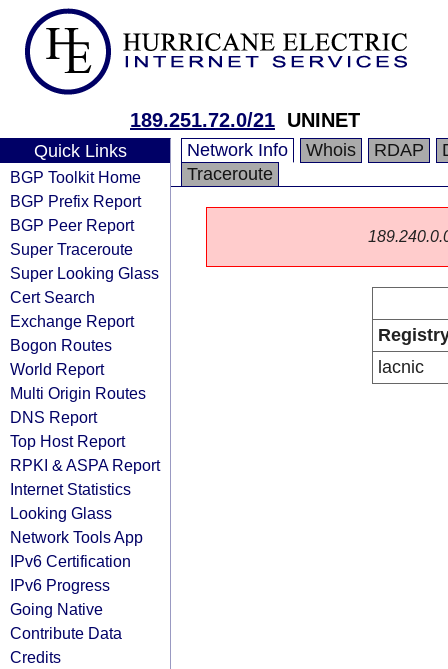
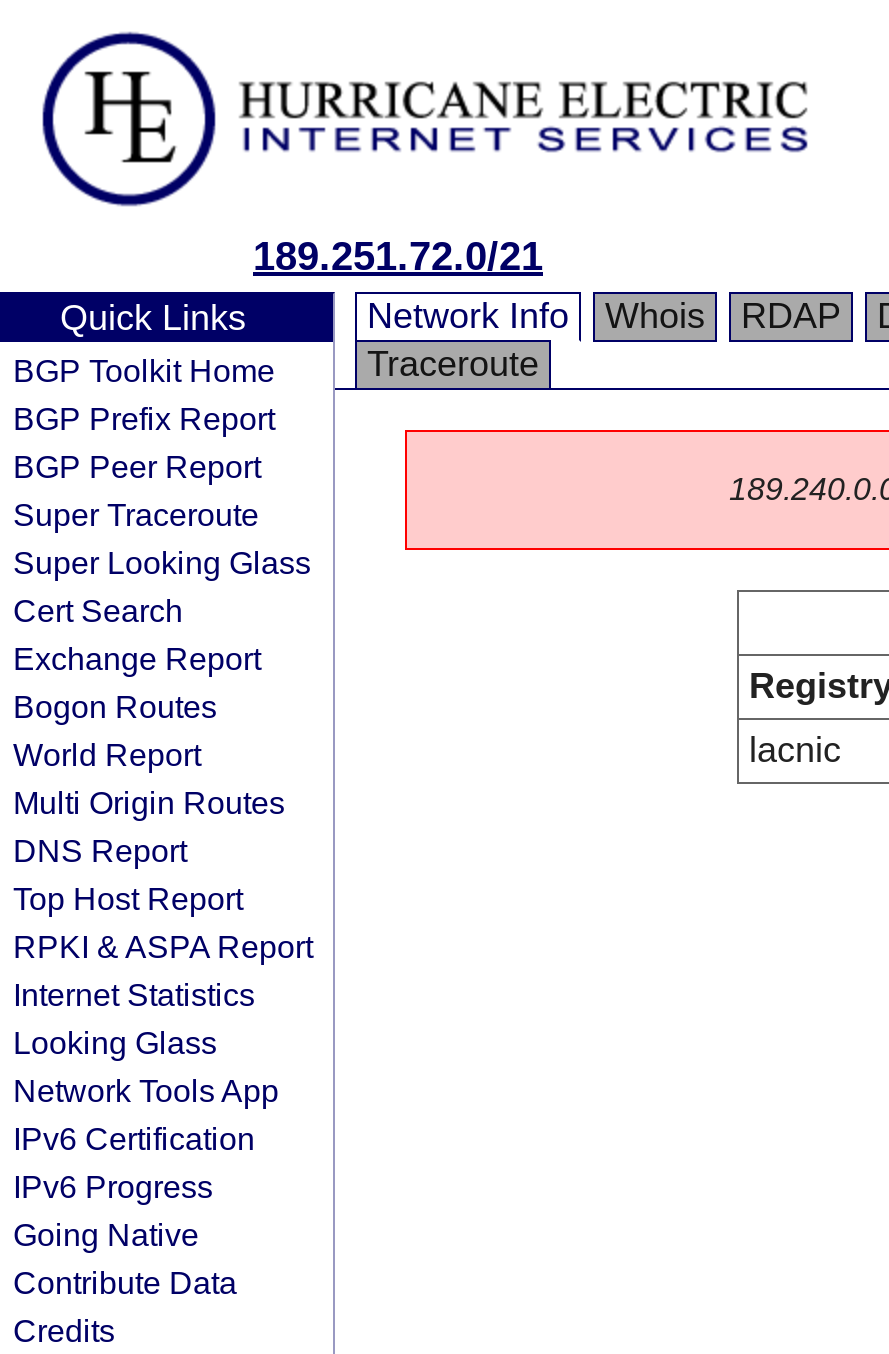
[130,109,360,131] 189.251.72.0/21 UNINET -> [253,234,543,278] 189.251.72.0/21

